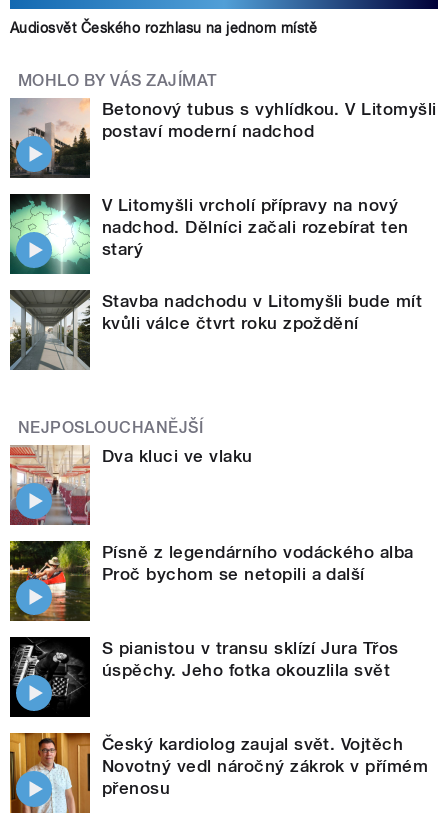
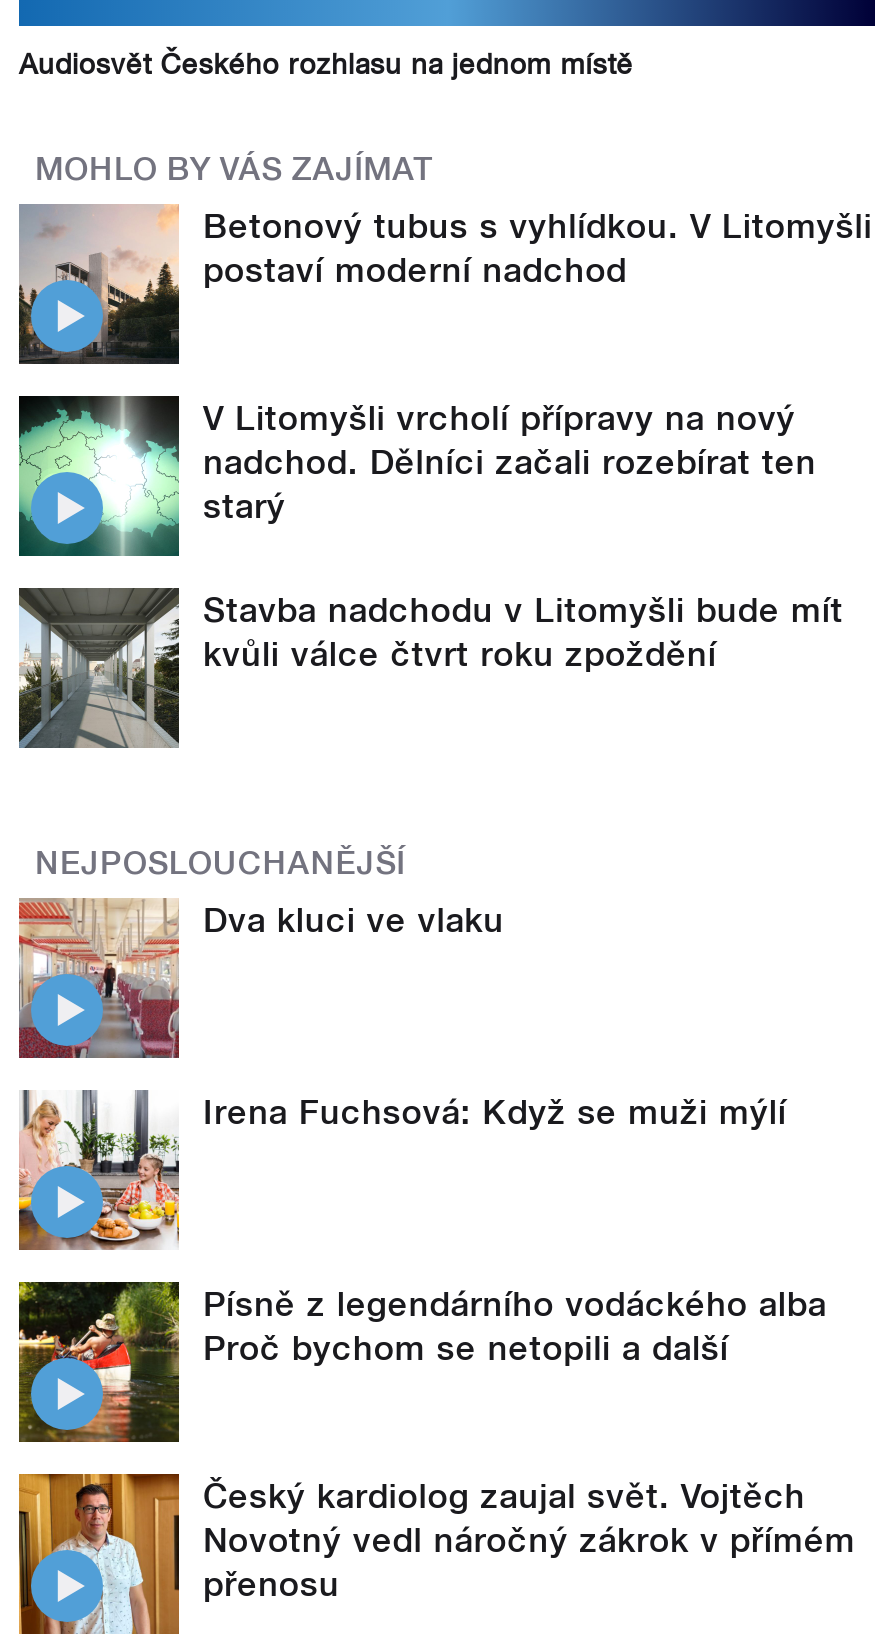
none -> [17,1090,787,1250] [image] | Irena Fuchsová: Když se muži mýlí
moved [8,539,414,623] -> [15,1278,827,1446]: [image] | Písně z legendárního vodáckého alba | Proč bychom se netopili a další
[9,636,399,718] [image] | S pianistou v transu sklízí Jura Třos | úspěchy. Jeho fotka okouzlila svět -> none

